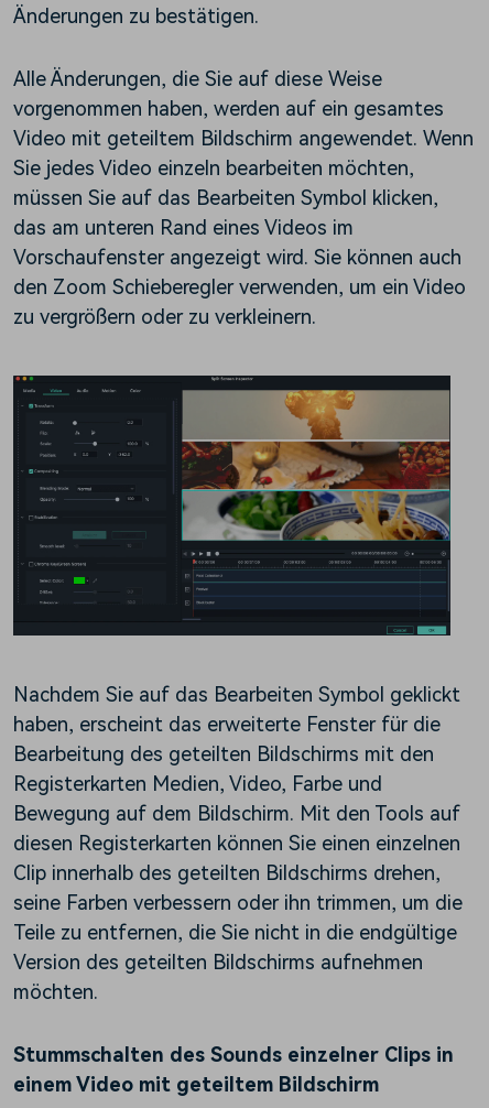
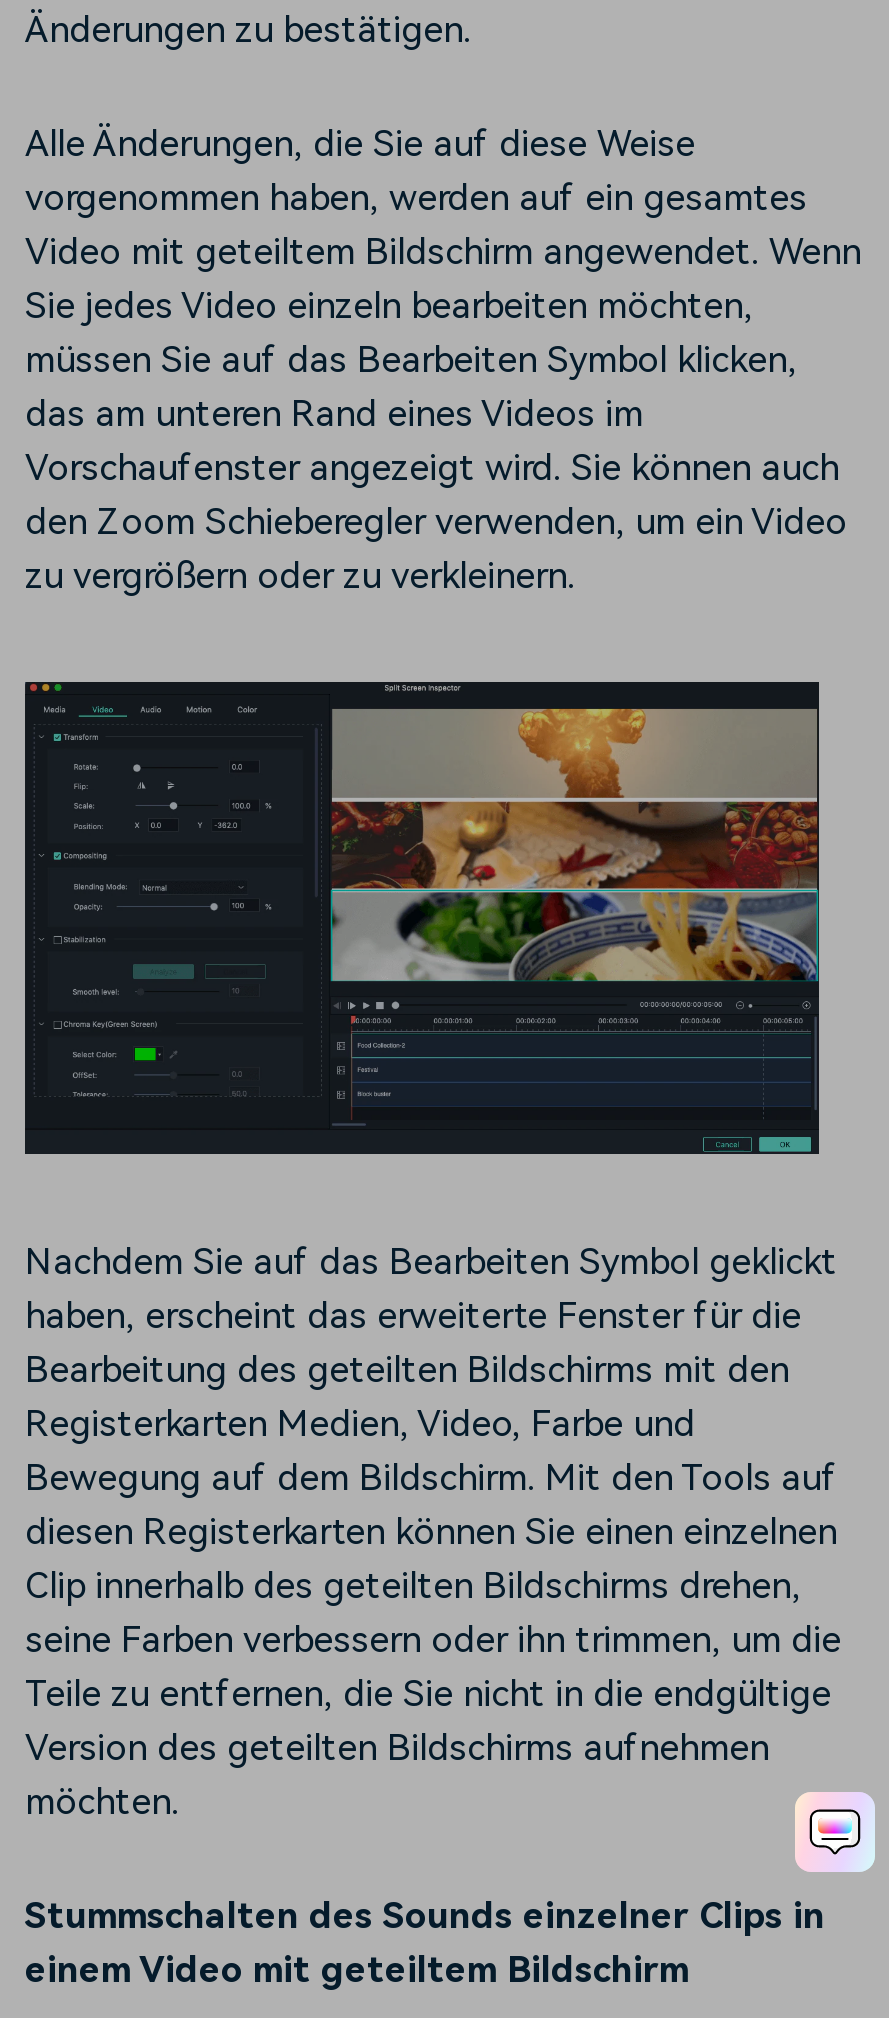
none -> [793,1790,877,1874] [image]

